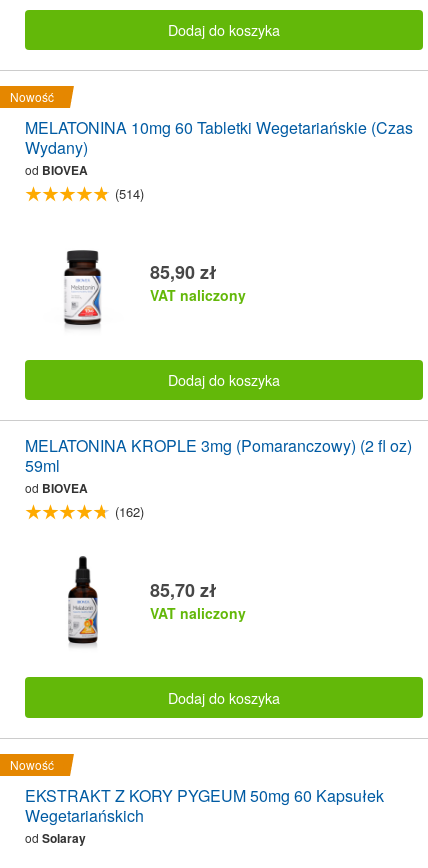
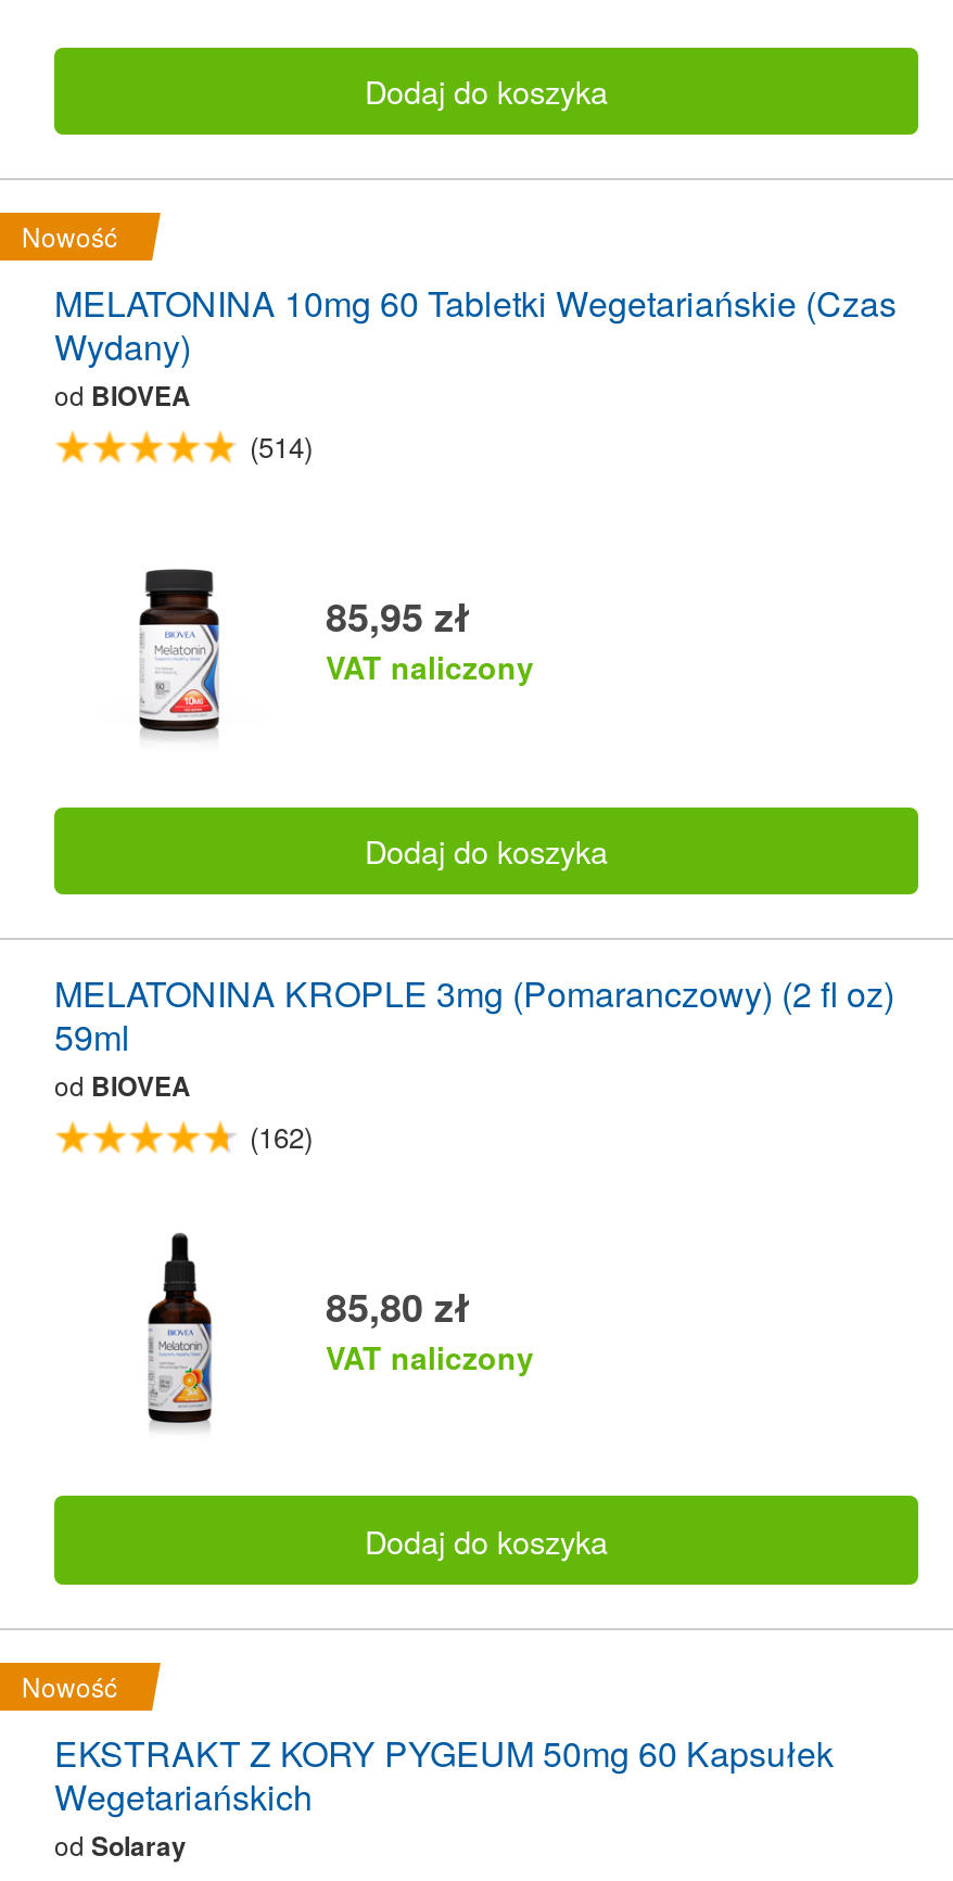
[150,259,217,285] 85,90 zł -> [326,589,471,646] 85,95 zł
[150,577,217,603] 85,70 zł -> [326,1279,471,1335] 85,80 zł

